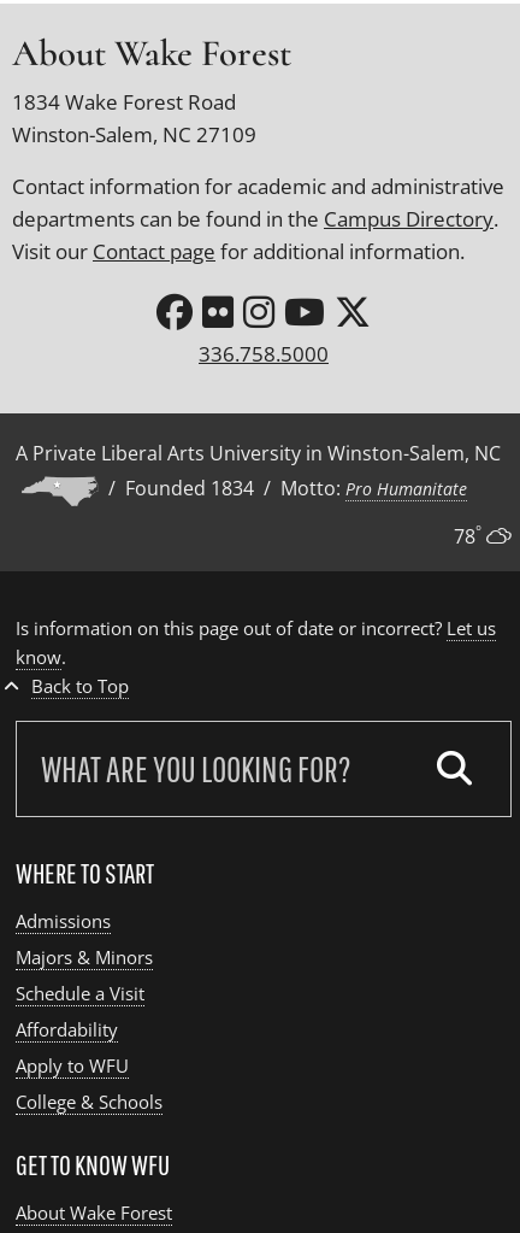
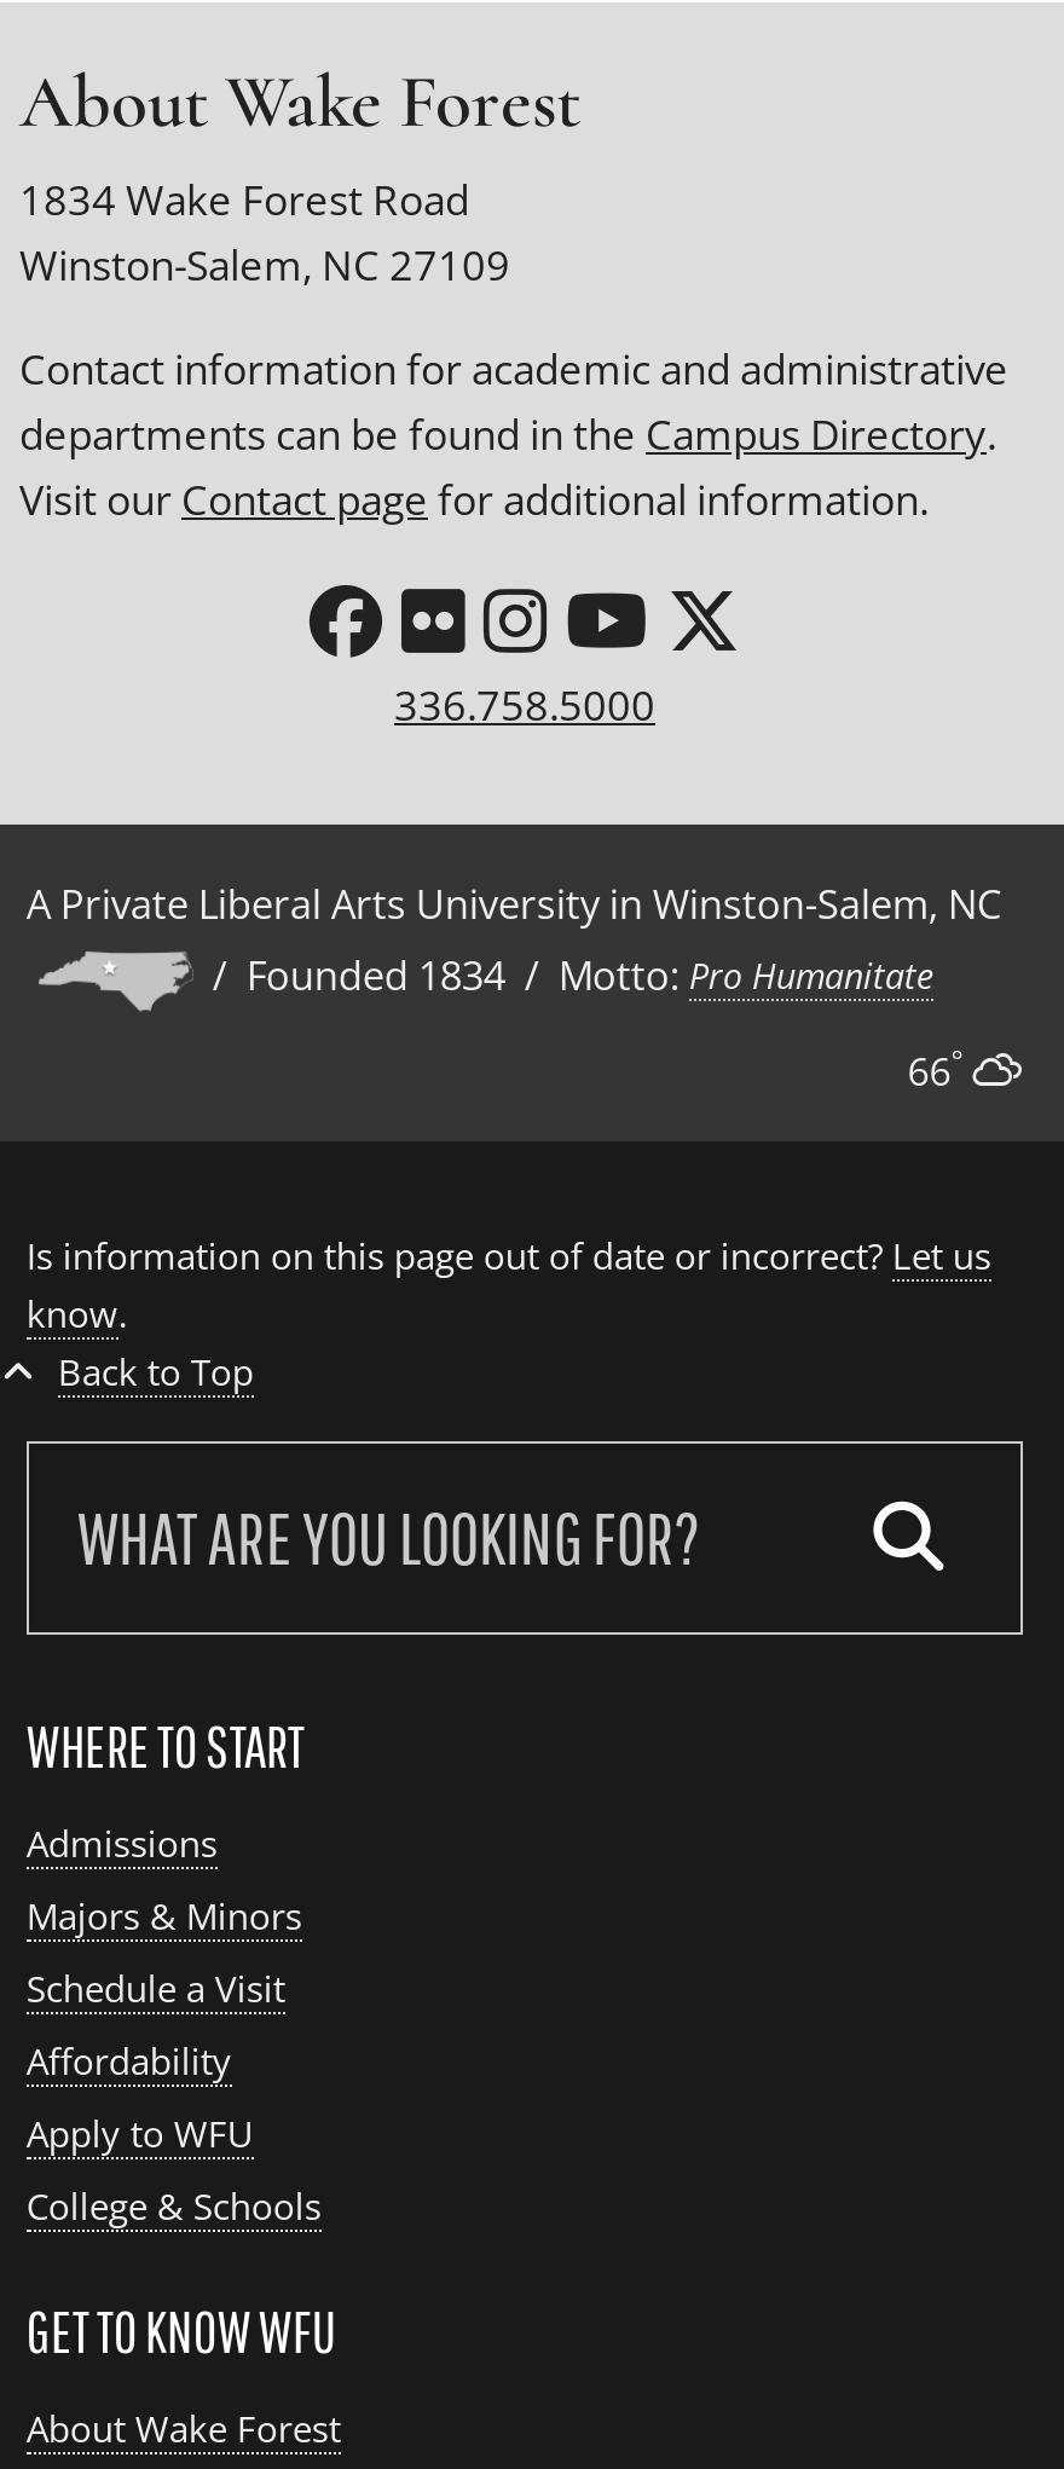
[454,520,482,549] 78° -> [907,1039,963,1097] 66°

